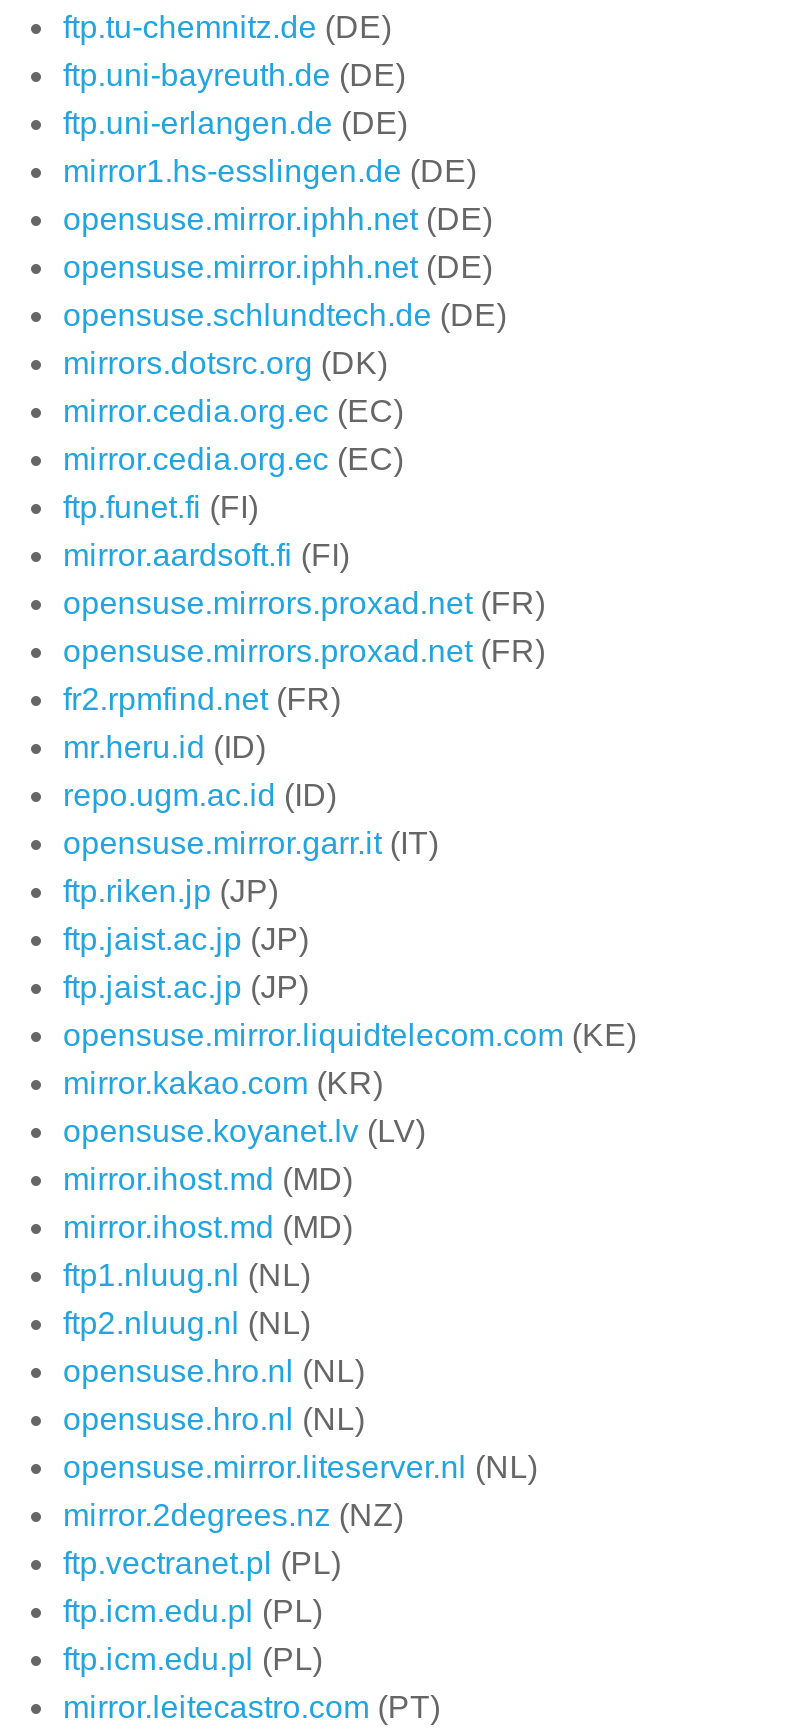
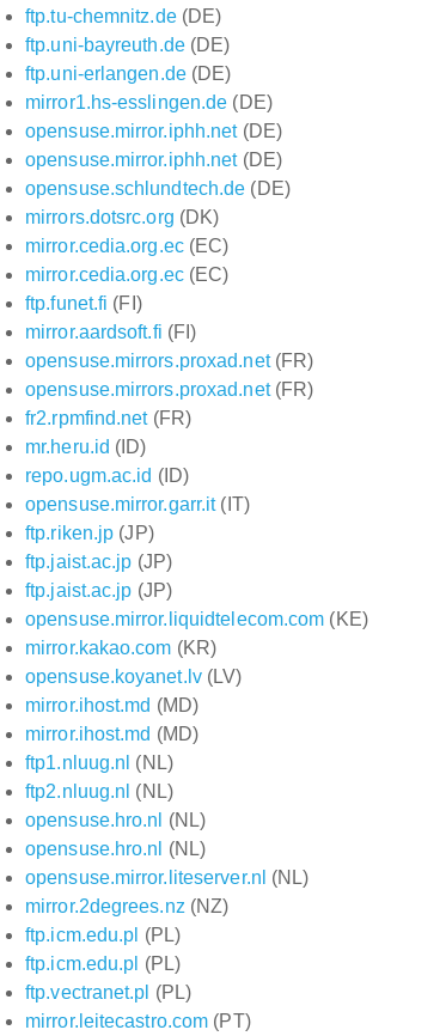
moved [63,1546,341,1580] -> [25,982,191,1003]: ftp.vectranet.pl (PL)
moved [63,1594,323,1676] -> [25,925,180,974]: ftp.icm.edu.pl (PL) | ftp.icm.edu.pl (PL)

